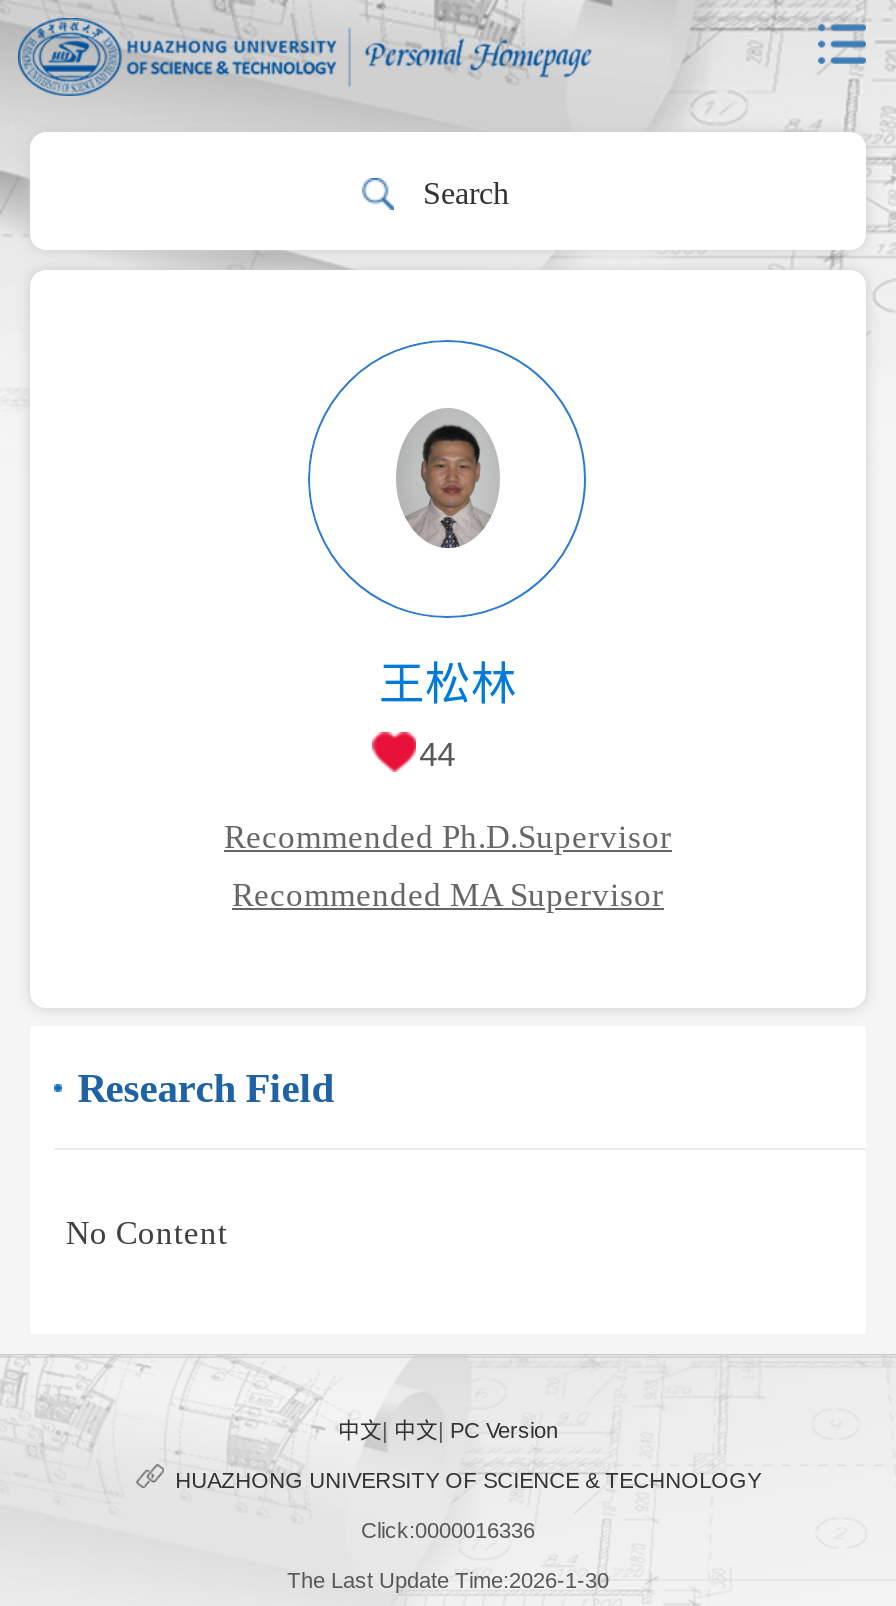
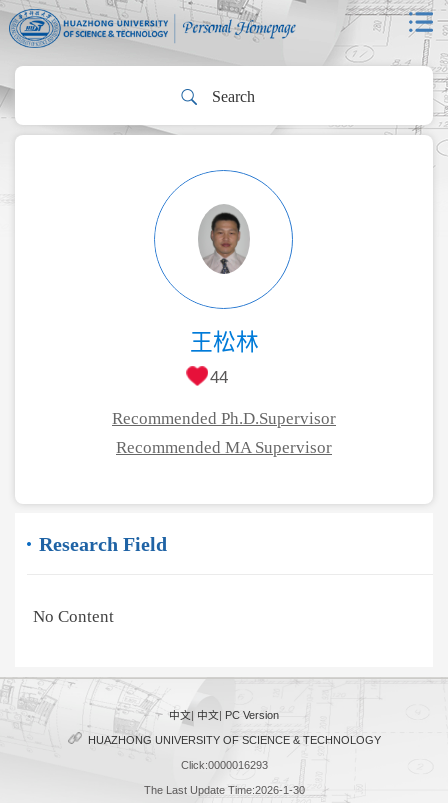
[361,1518,535,1542] Click:0000016336 -> [180,759,267,771] Click:0000016293

